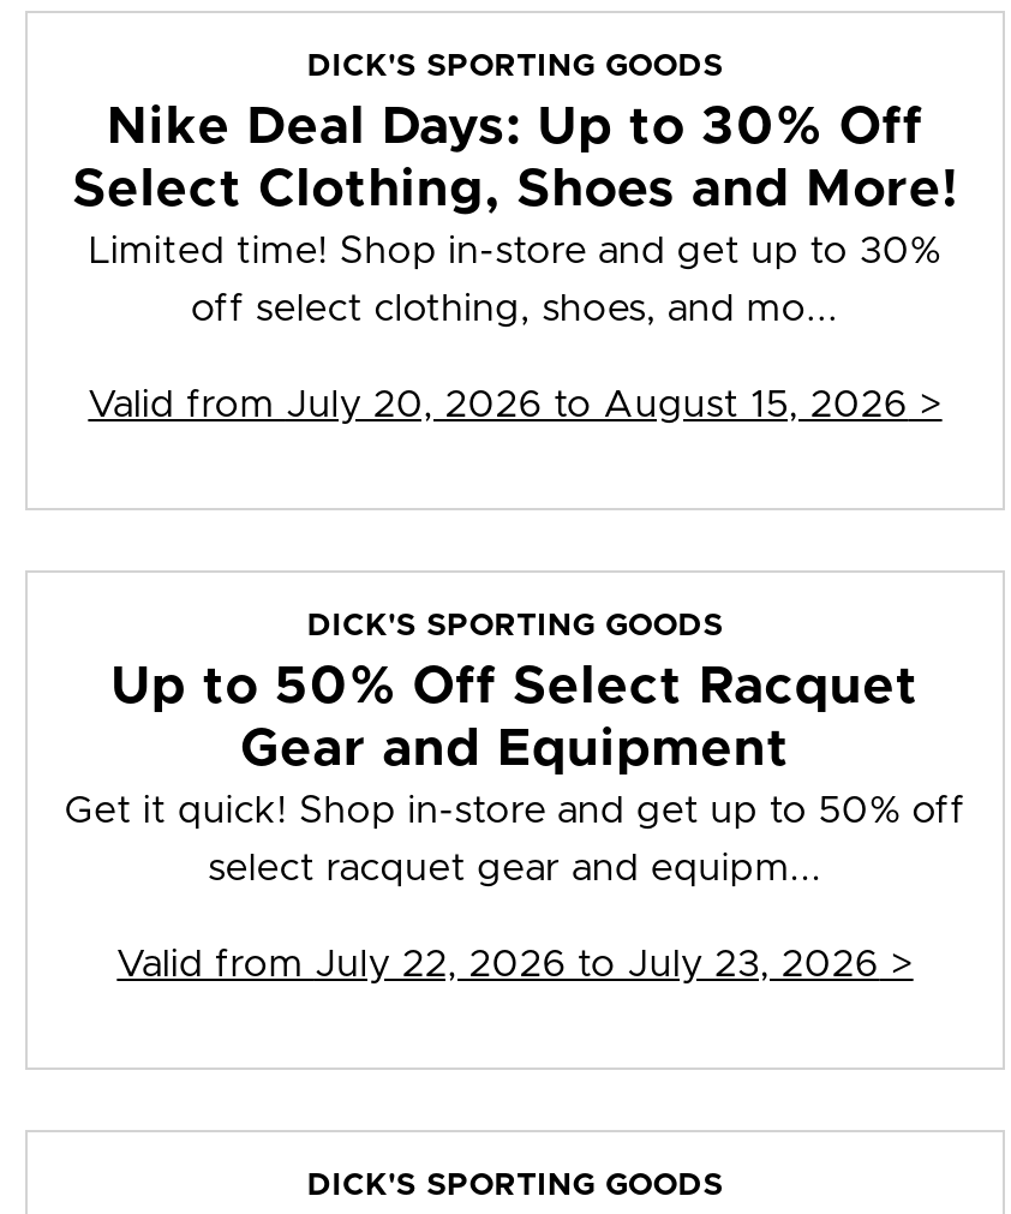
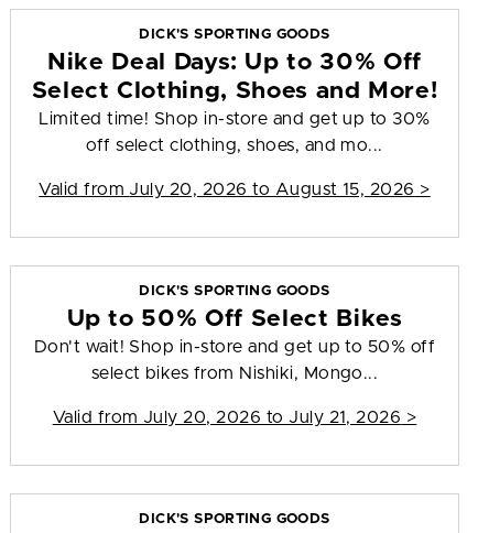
[64,662,966,830] Up to 50% Off Select Racquet | Gear and Equipment | Get it quick! Shop in-store and get up to 50% off -> [34,307,435,356] Up to 50% Off Select Bikes | Don't wait! Shop in-store and get up to 50% off
[208,849,822,888] select racquet gear and equipm... -> [91,365,378,382] select bikes from Nishiki, Mongo...
[117,946,913,984] Valid from July 22, 2026 to July 23, 2026 > -> [53,409,417,426] Valid from July 20, 2026 to July 21, 2026 >

